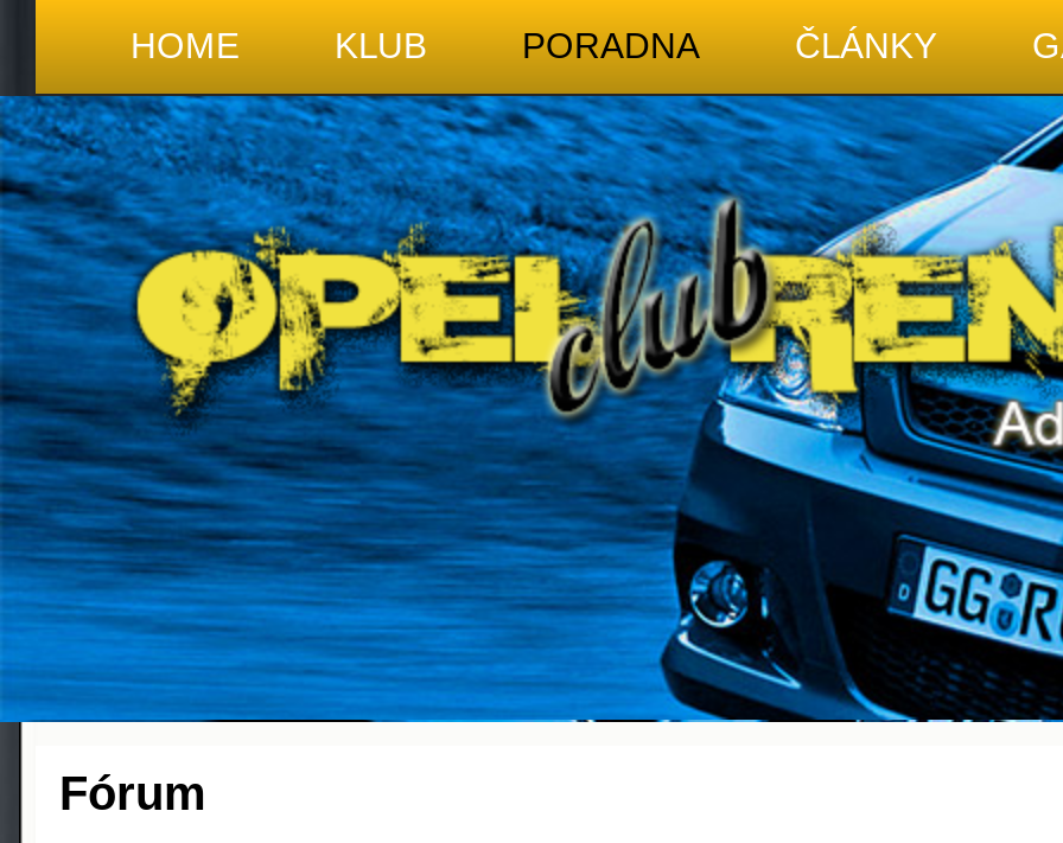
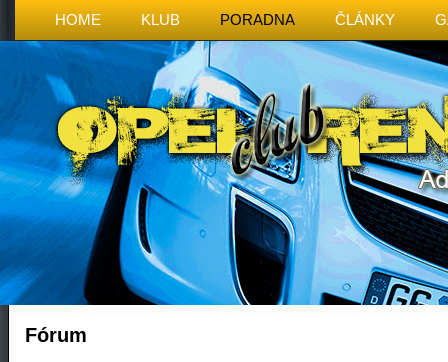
[7,94,1056,722] [image] -> [3,40,445,305] [image]

